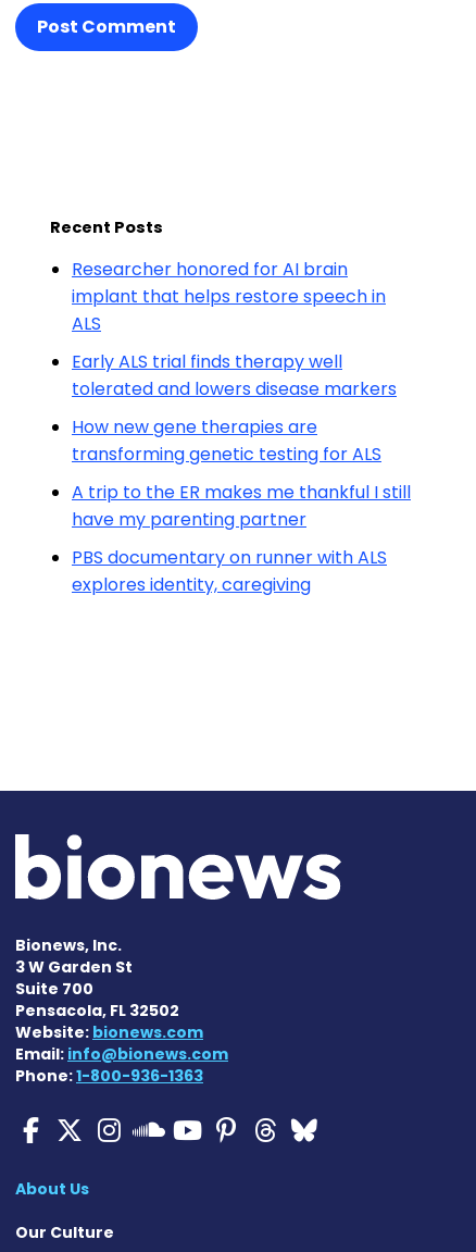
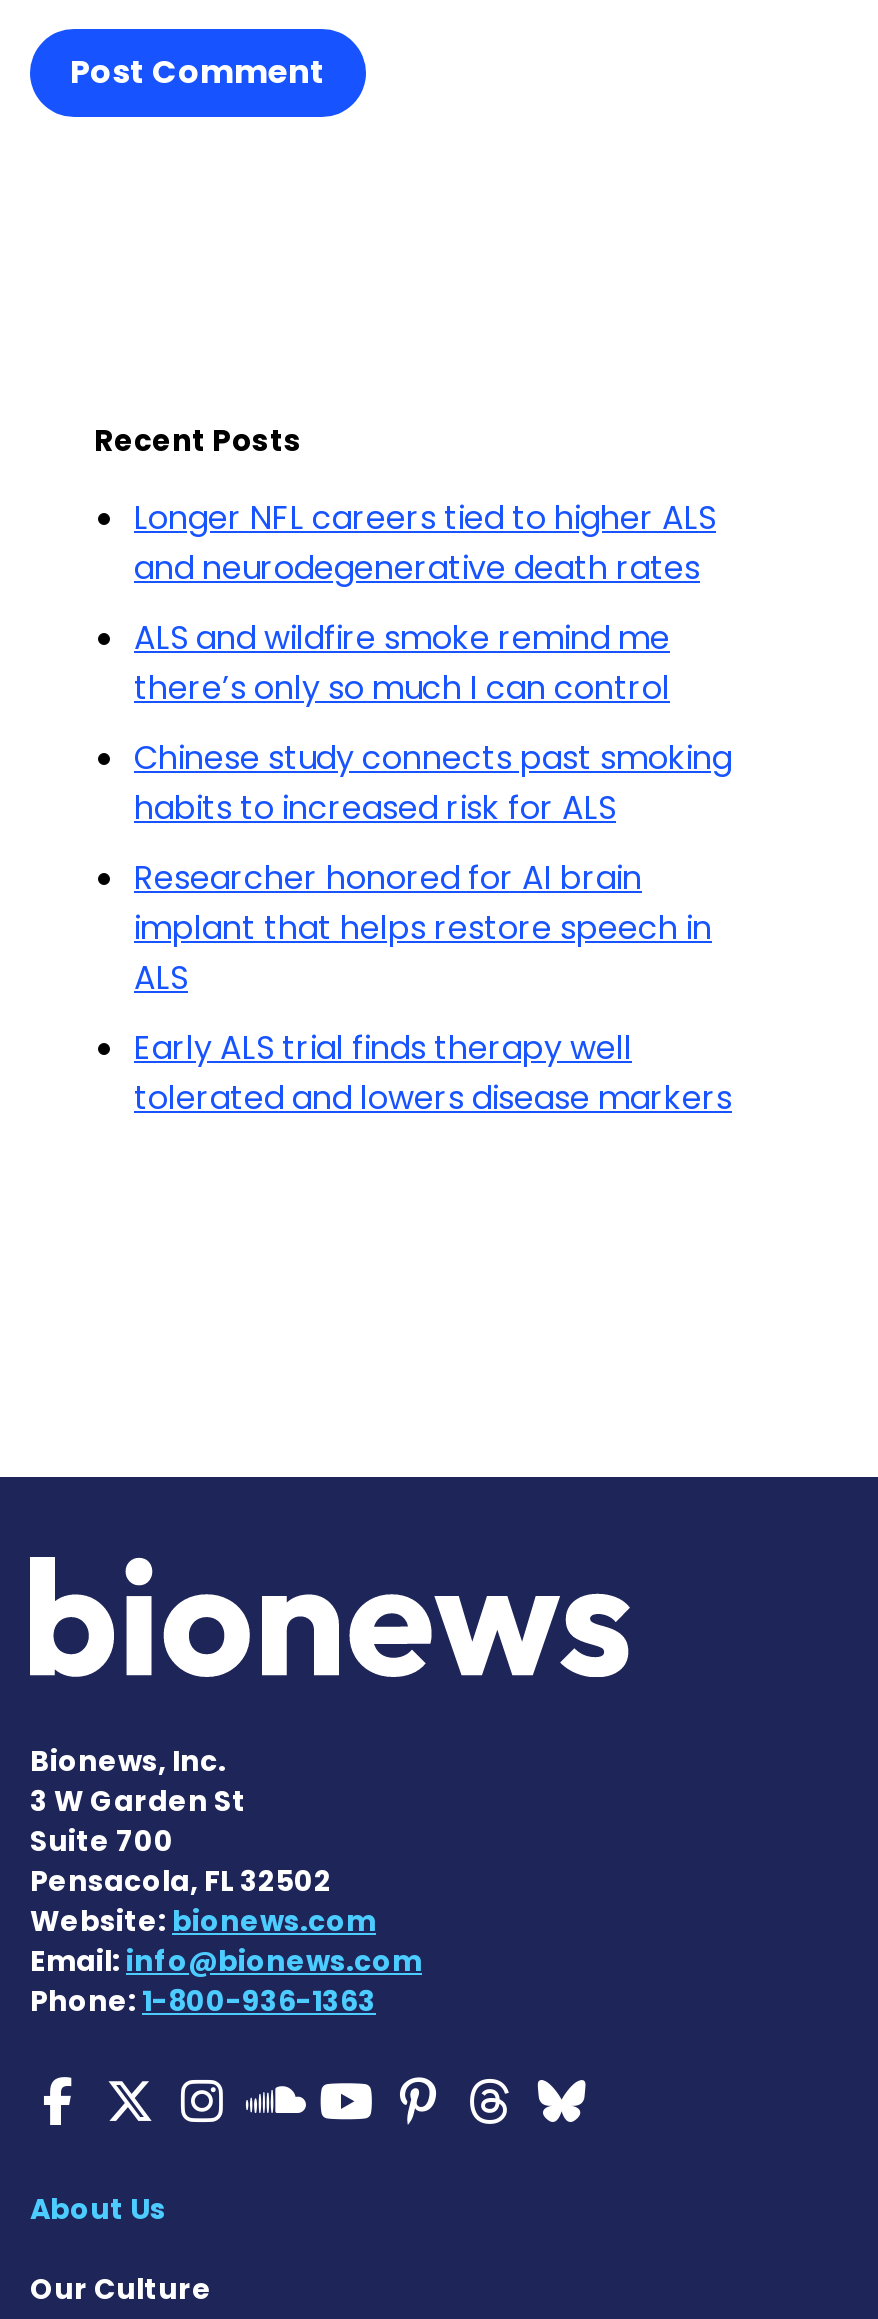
none -> [134,495,732,831] Longer NFL careers tied to higher ALS | and neurodegenerative death rates | ALS and wildfire smoke remind me | there’s only so much I can control | Chinese study connects past smoking | habits to increased risk for ALS
moved [72,257,397,401] -> [134,855,732,1121]: Researcher honored for AI brain | implant that helps restore speech in | ALS | Early ALS trial finds therapy well | tolerated and lowers disease markers
[72,414,411,597] How new gene therapies are | transforming genetic testing for ALS | A trip to the ER makes me thankful I still | have my parenting partner | PBS documentary on runner with ALS | explores identity, caregiving -> none

